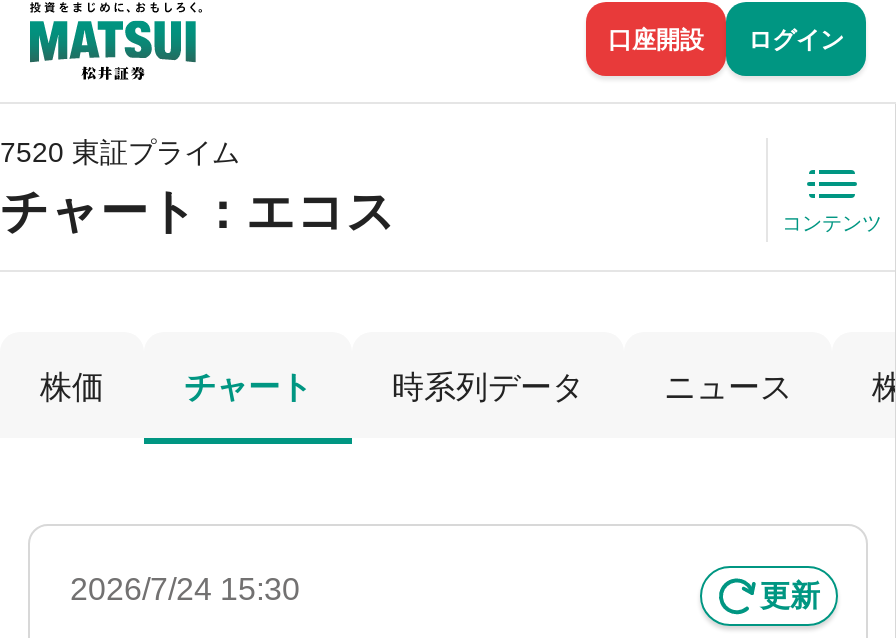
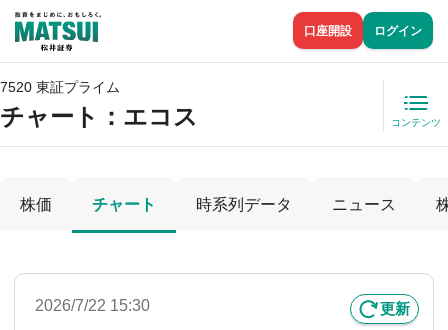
[70,572,300,606] 2026/7/24 15:30 -> [35,297,150,314] 2026/7/22 15:30

